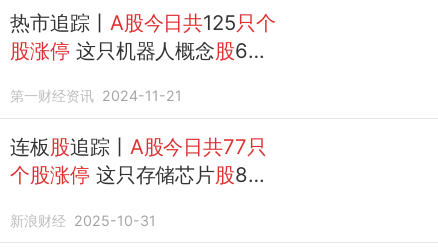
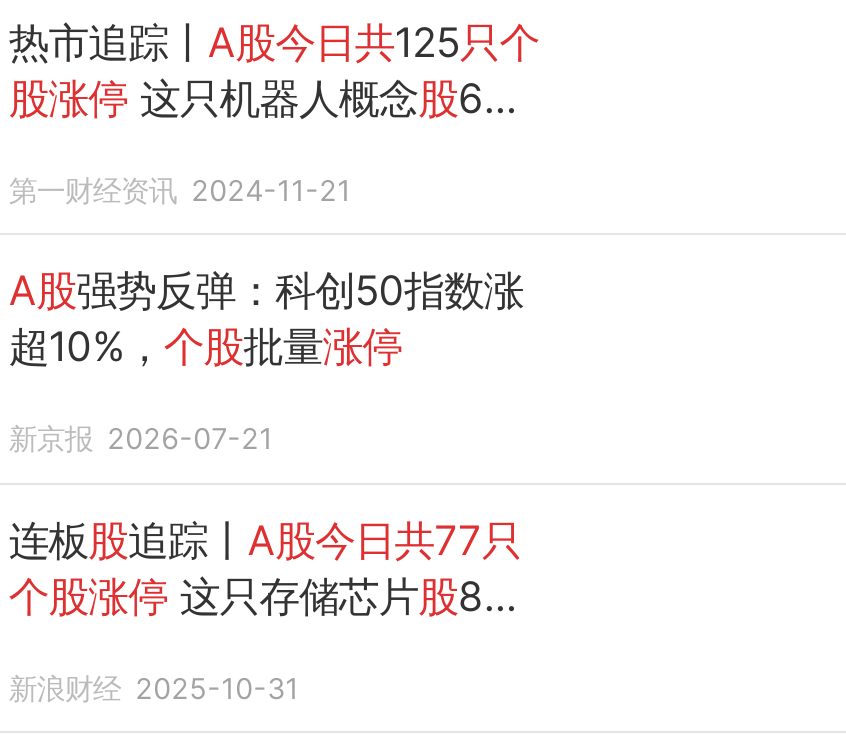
none -> [9,265,523,455] A股强势反弹：科创50指数涨 | 超10%，个股批量涨停 | 新京报 2026-07-21

